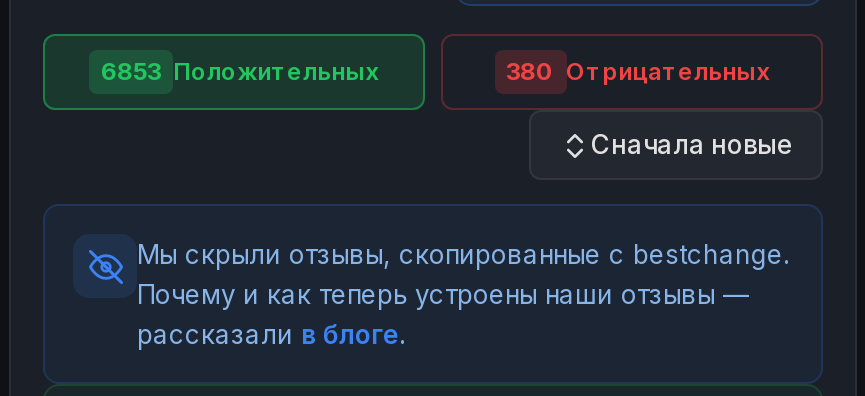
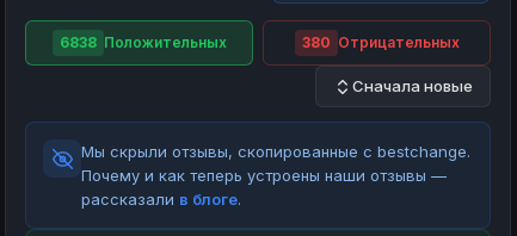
[101,56,379,86] 6853 Положительных -> [59,33,226,51] 6838 Положительных

